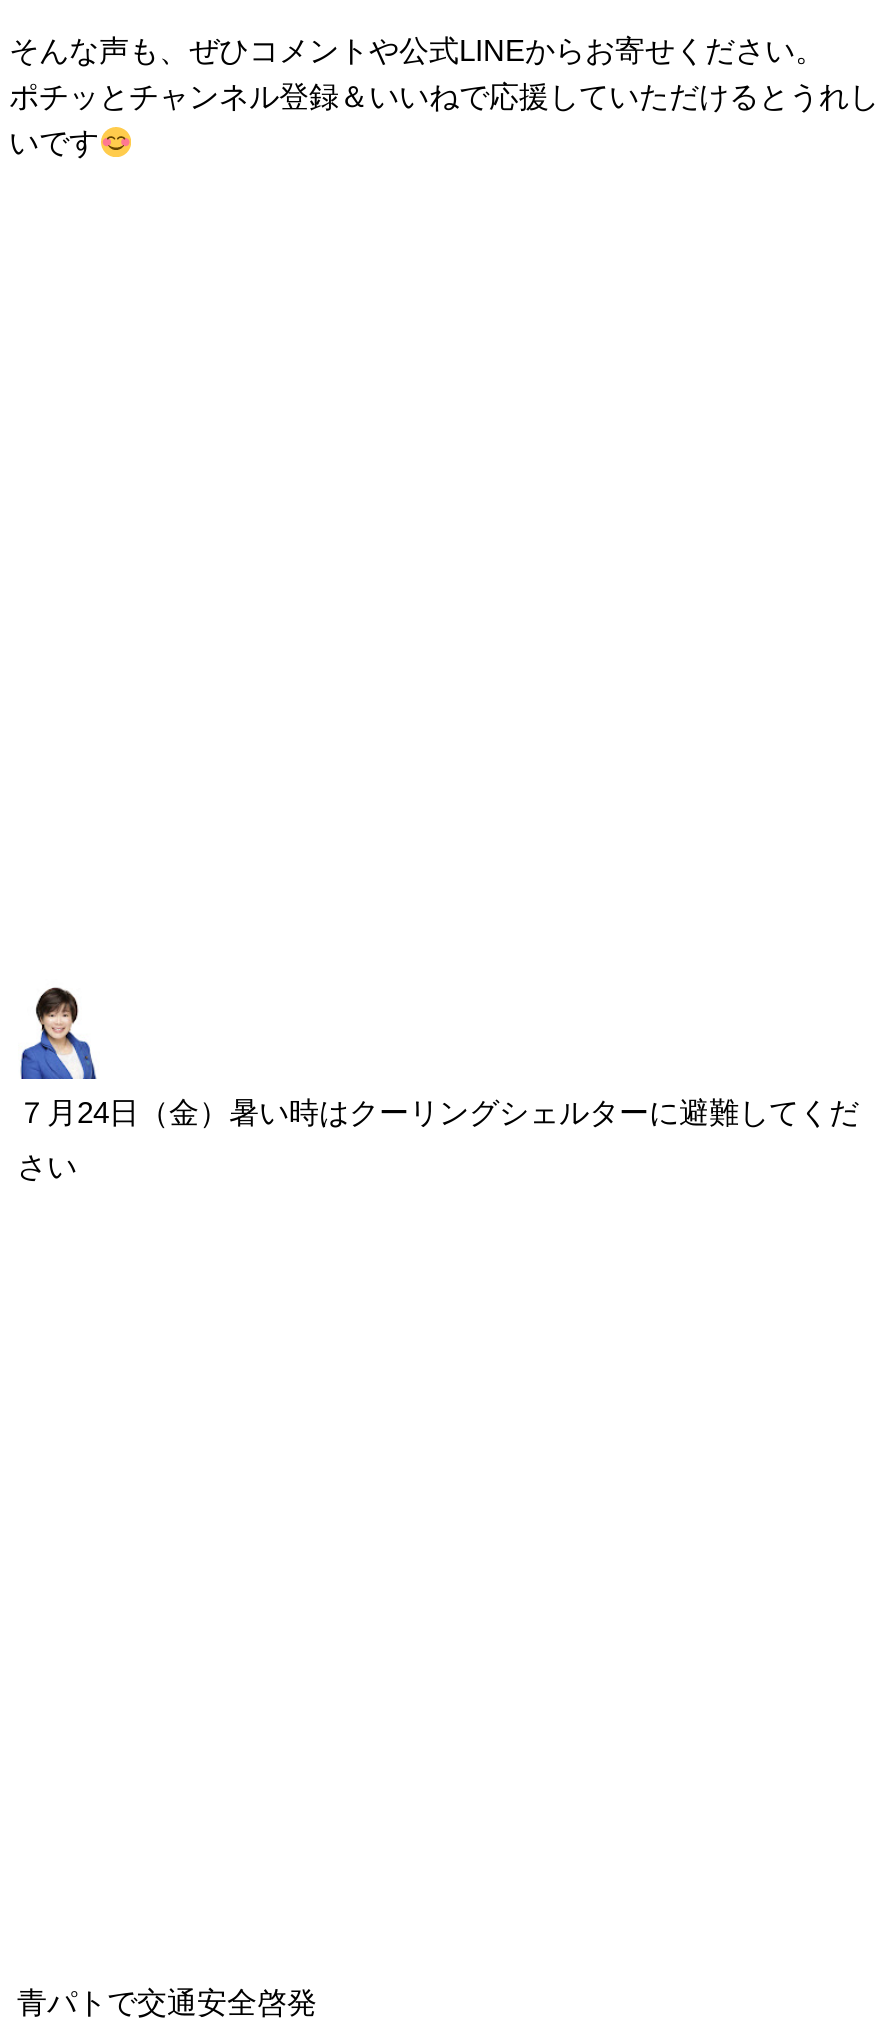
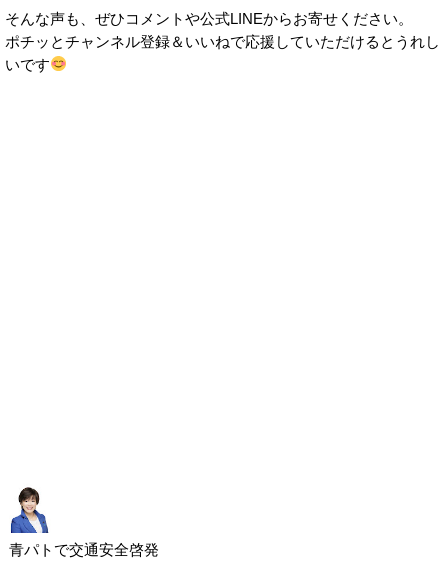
[17,1097,859,1183] ７月24日（金）暑い時はクーリングシェルターに避難してくだ | さい -> none

